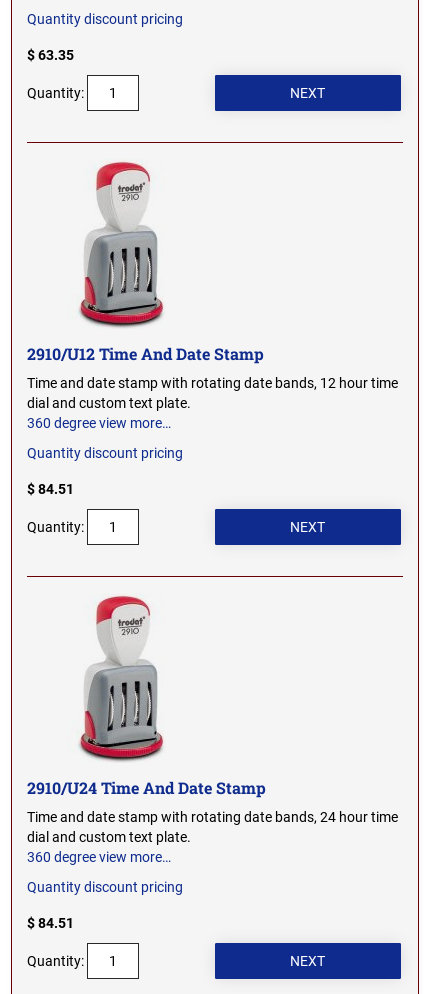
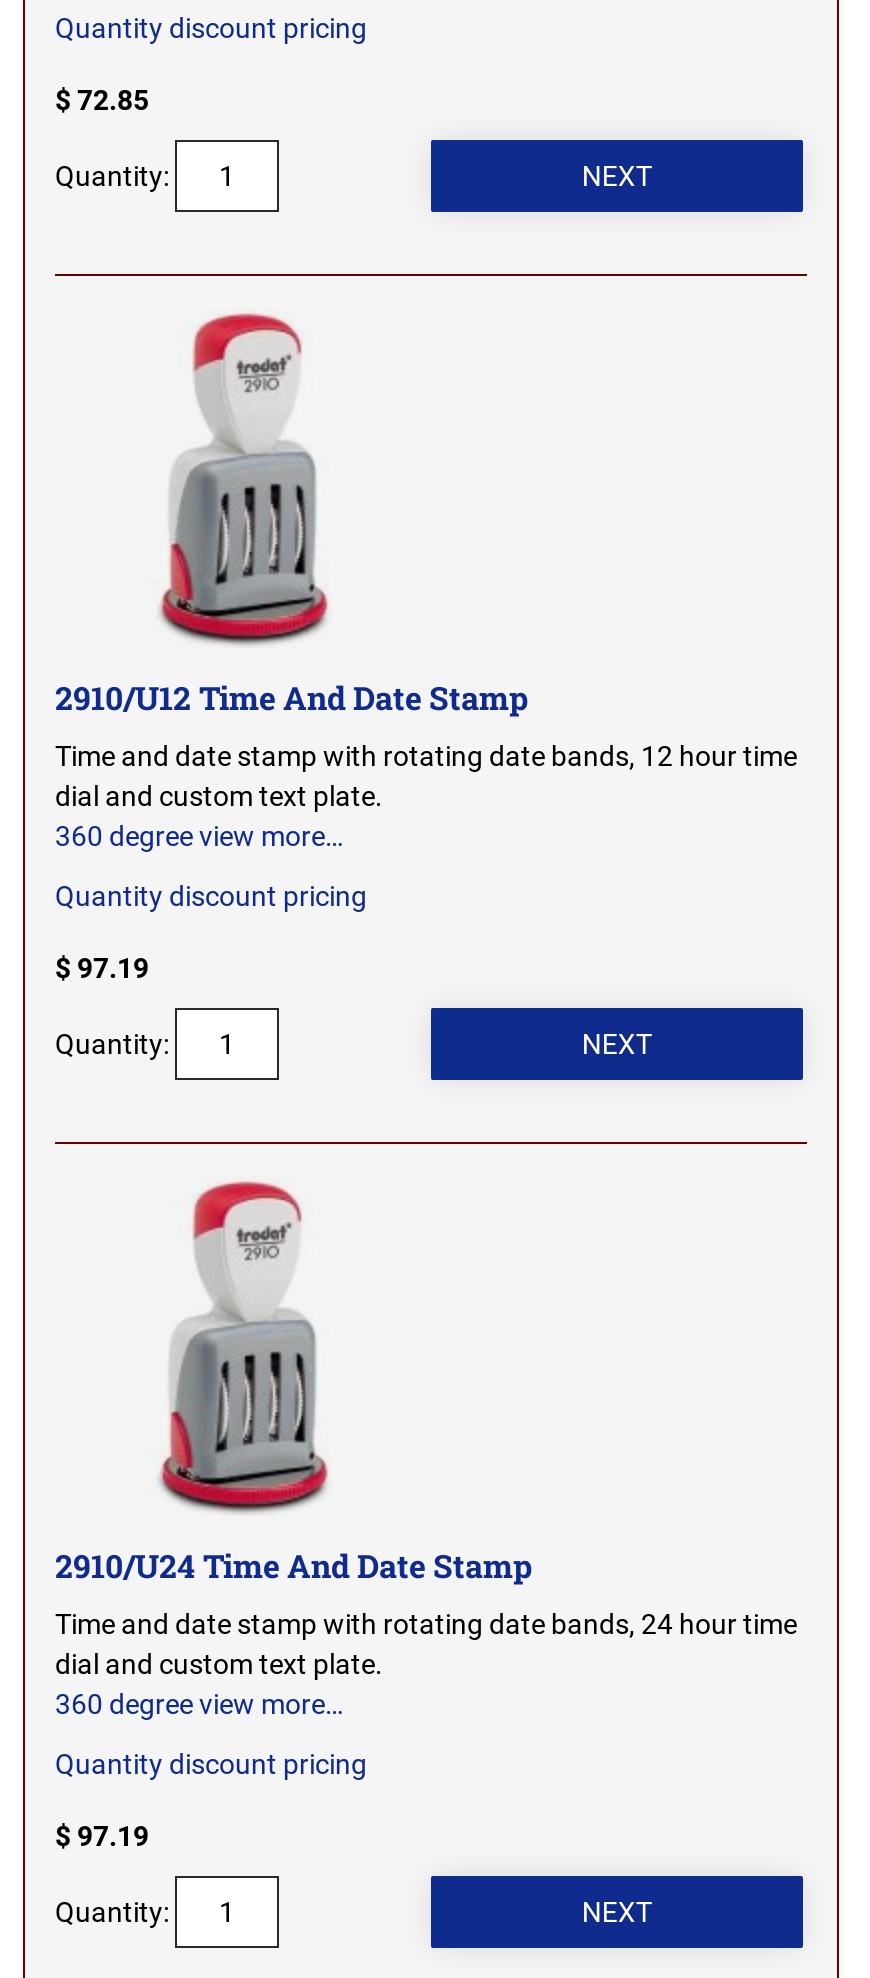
[27,47,74,63] $ 63.35 -> [55,83,149,115] $ 72.85
[27,481,74,497] $ 84.51 -> [55,951,149,983] $ 97.19
[27,915,74,931] $ 84.51 -> [55,1819,149,1851] $ 97.19

